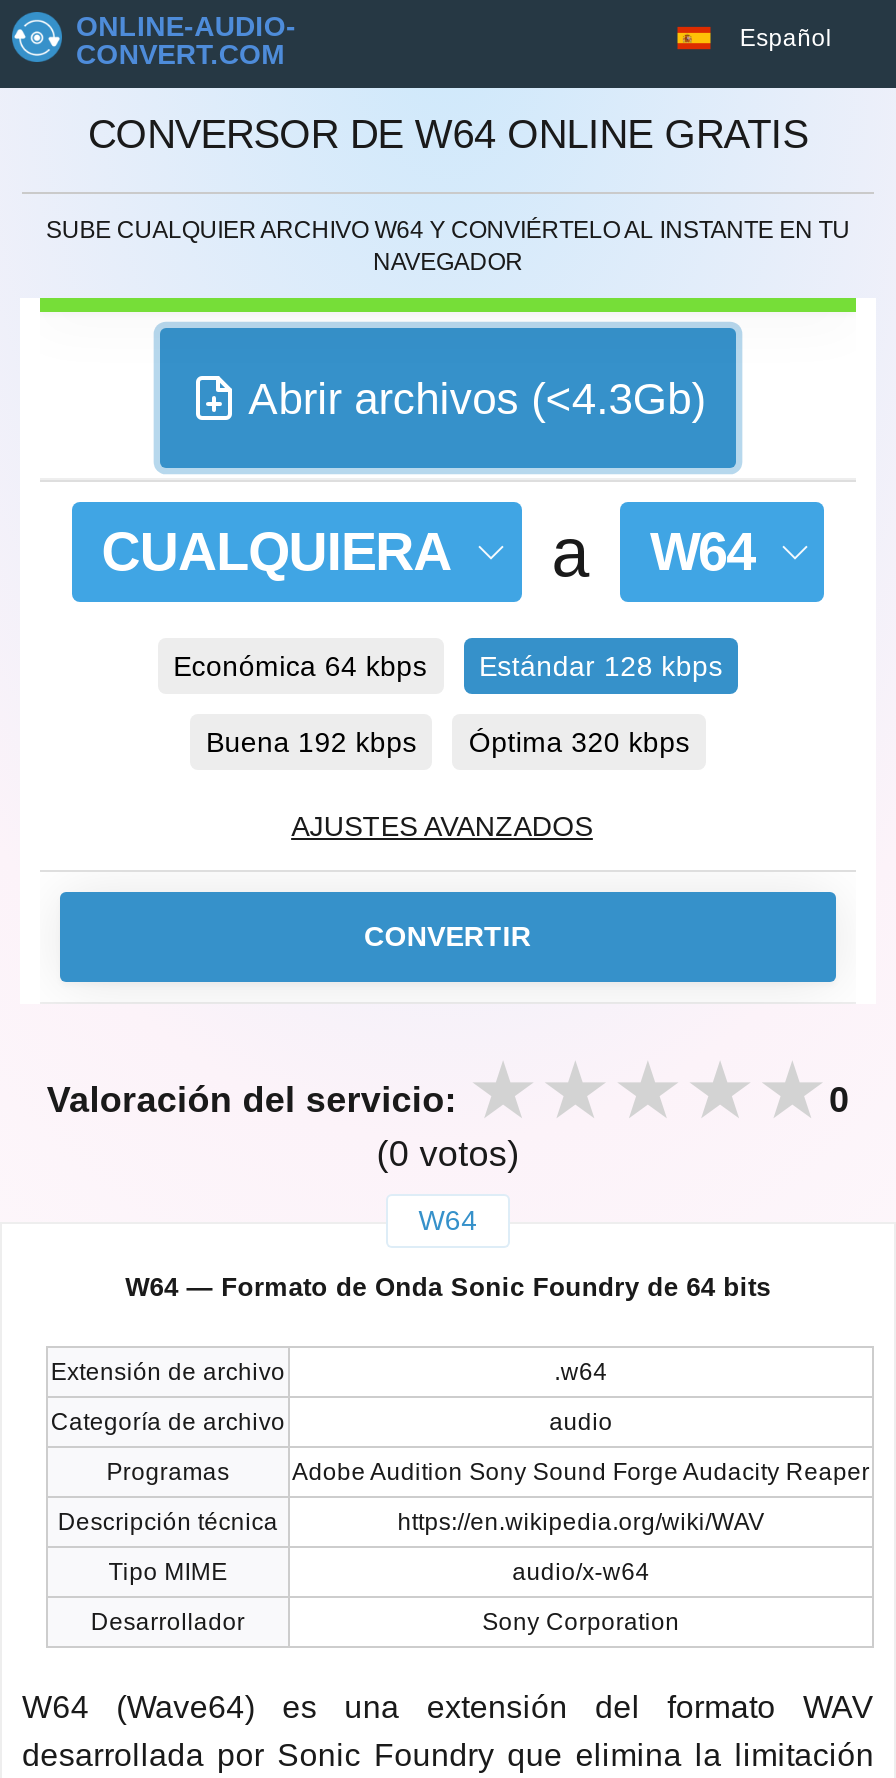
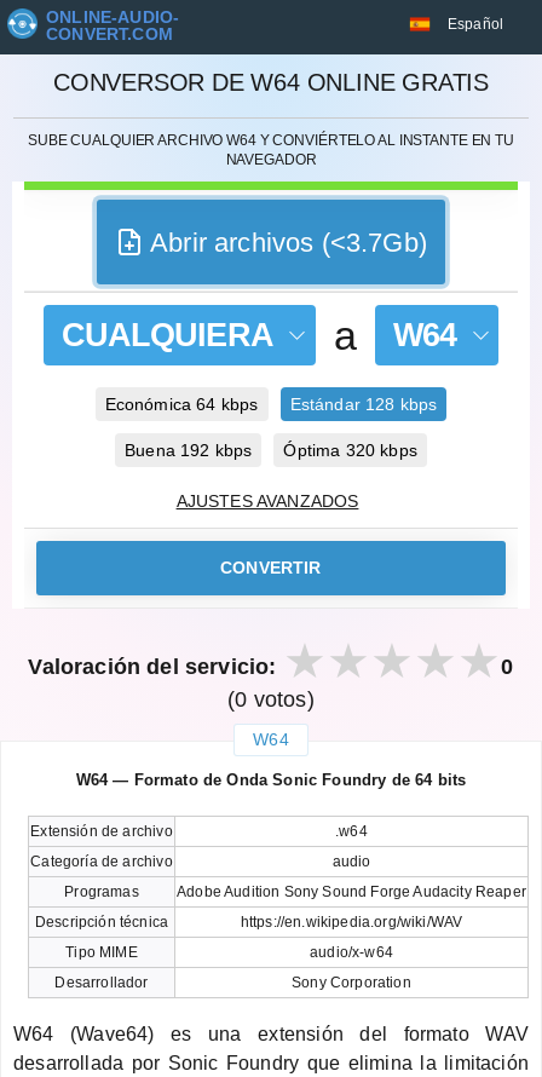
[248,373,706,423] Abrir archivos (<4.3Gb) -> [150,227,427,257] Abrir archivos (<3.7Gb)

